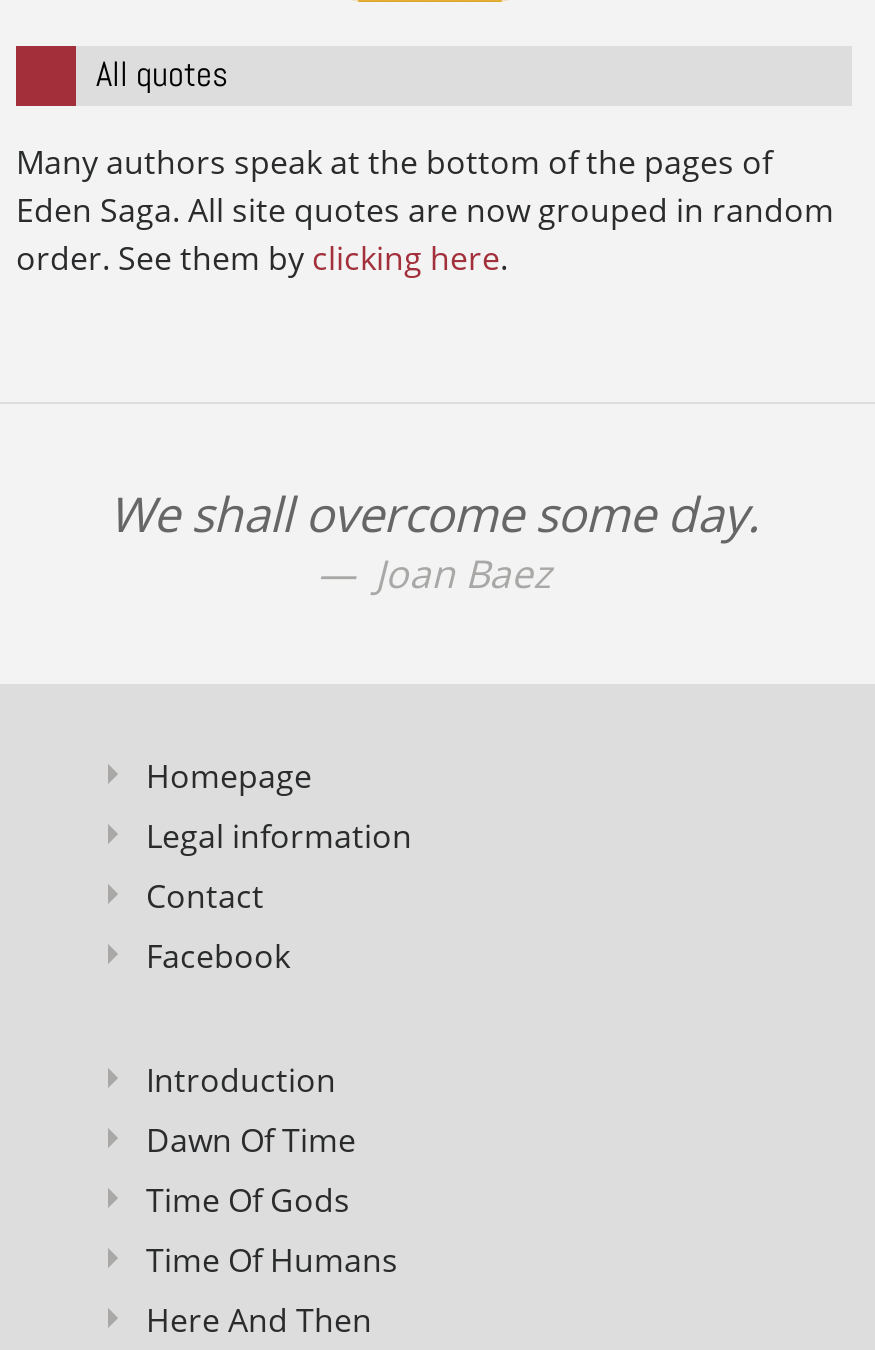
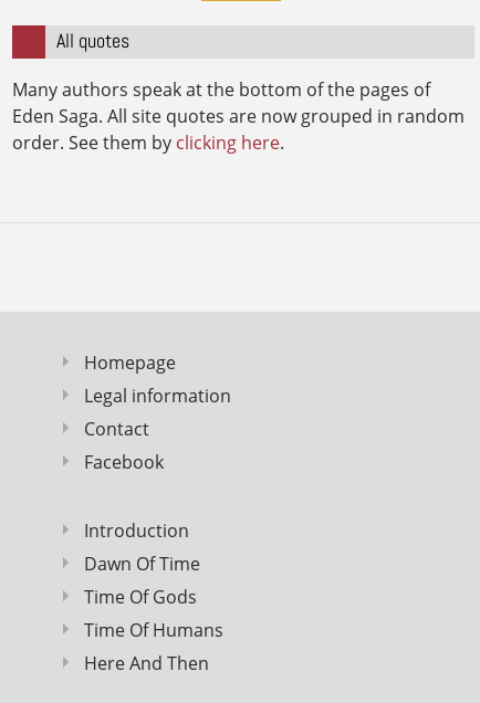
[109,479,759,599] We shall overcome some day. | Joan Baez -> none

